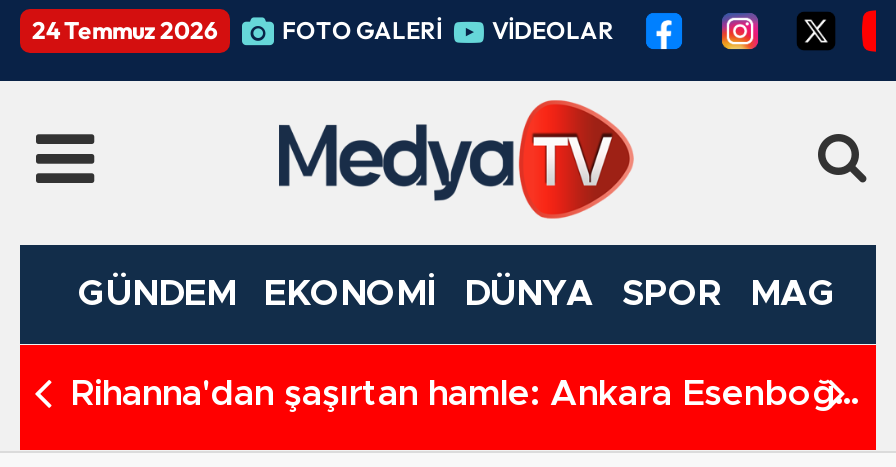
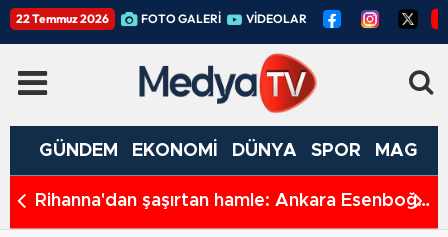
[32,15,218,45] 24 Temmuz 2026 -> [16,11,109,26] 22 Temmuz 2026

